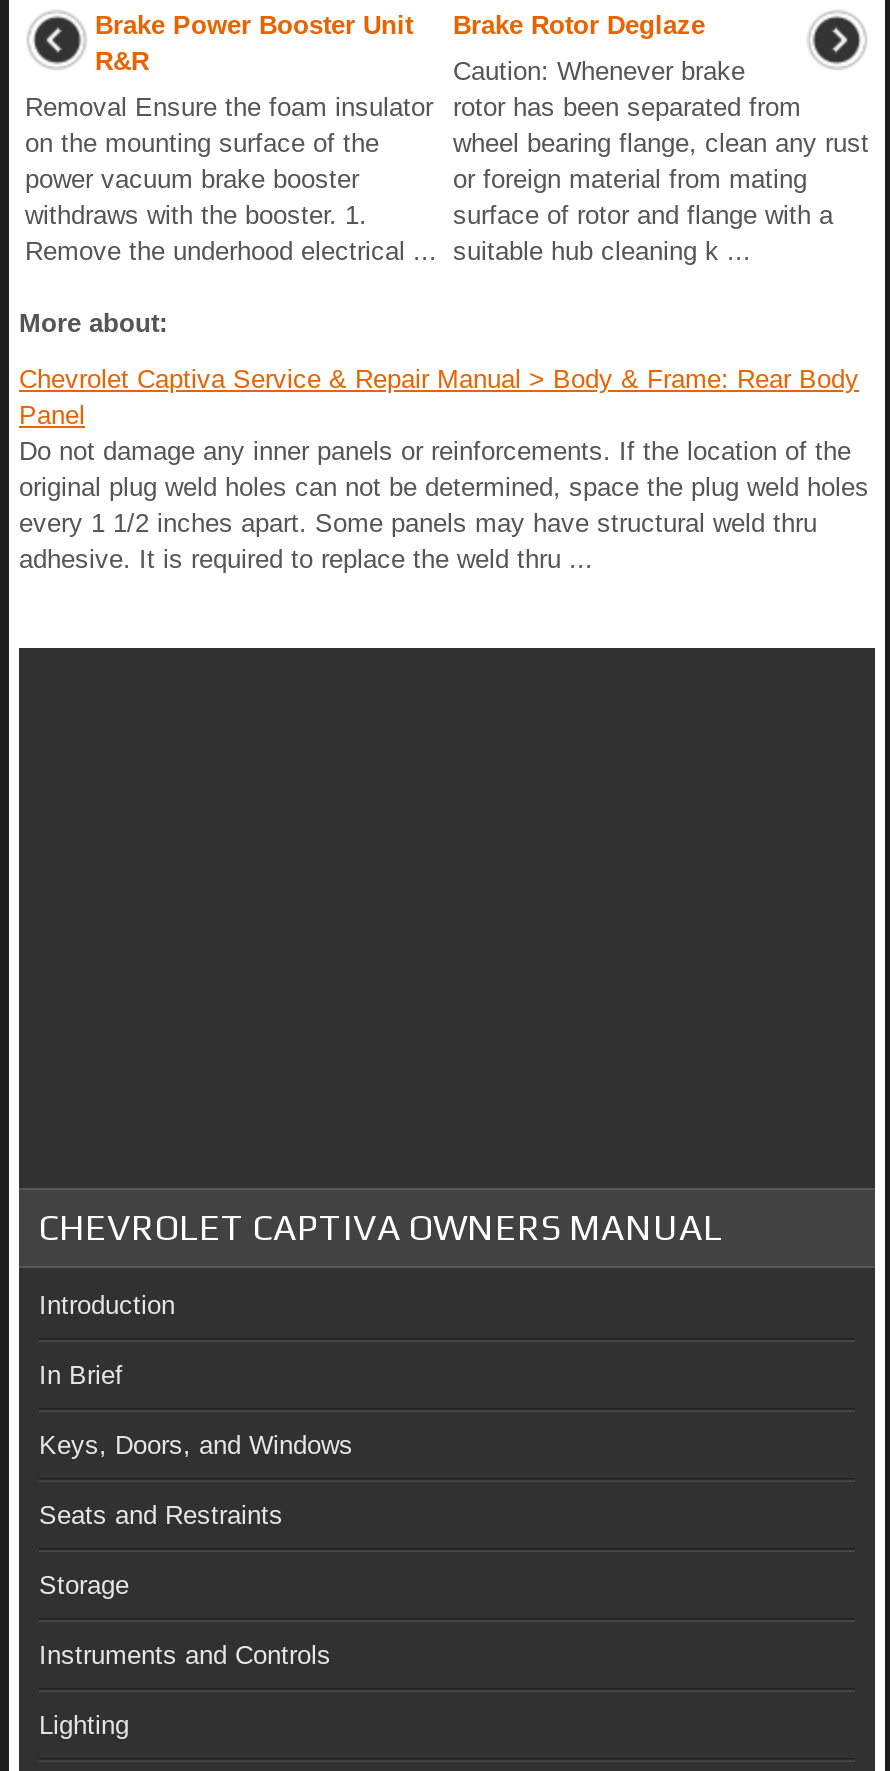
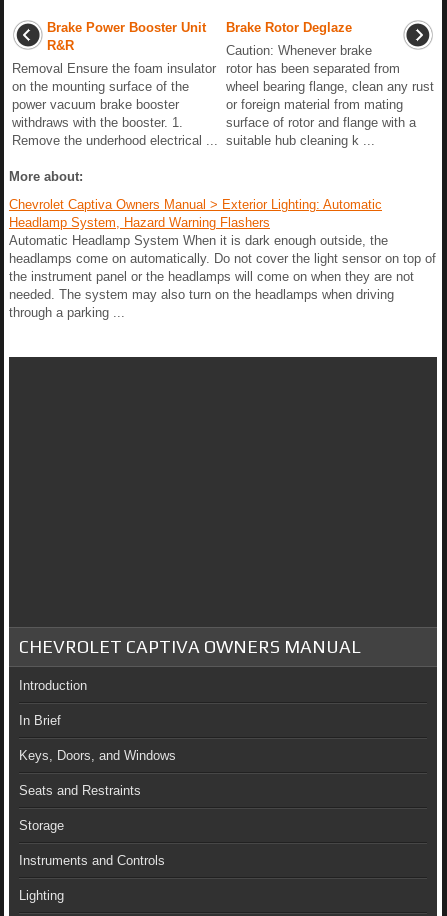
[19,364,869,574] Chevrolet Captiva Service & Repair Manual > Body & Frame: Rear Body | Panel | Do not damage any inner panels or reinforcements. If the location of the | original plug weld holes can not be determined, space the plug weld holes | every 1 1/2 inches apart. Some panels may have structural weld thru | adhesive. It is required to replace the weld thru ... -> [9,197,436,320] Chevrolet Captiva Owners Manual > Exterior Lighting: Automatic | Headlamp System, Hazard Warning Flashers | Automatic Headlamp System When it is dark enough outside, the | headlamps come on automatically. Do not cover the light sensor on top of | the instrument panel or the headlamps will come on when they are not | needed. The system may also turn on the headlamps when driving | through a parking ...

